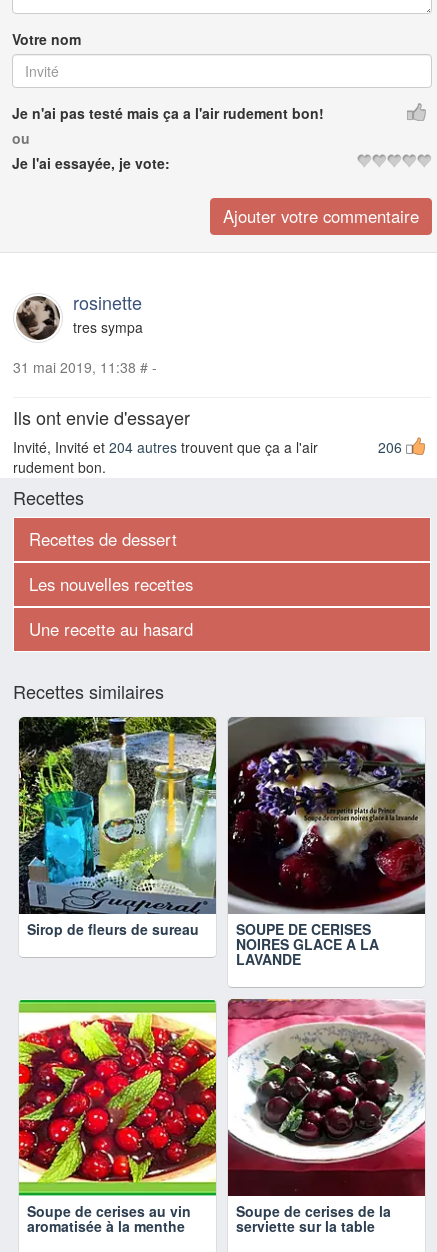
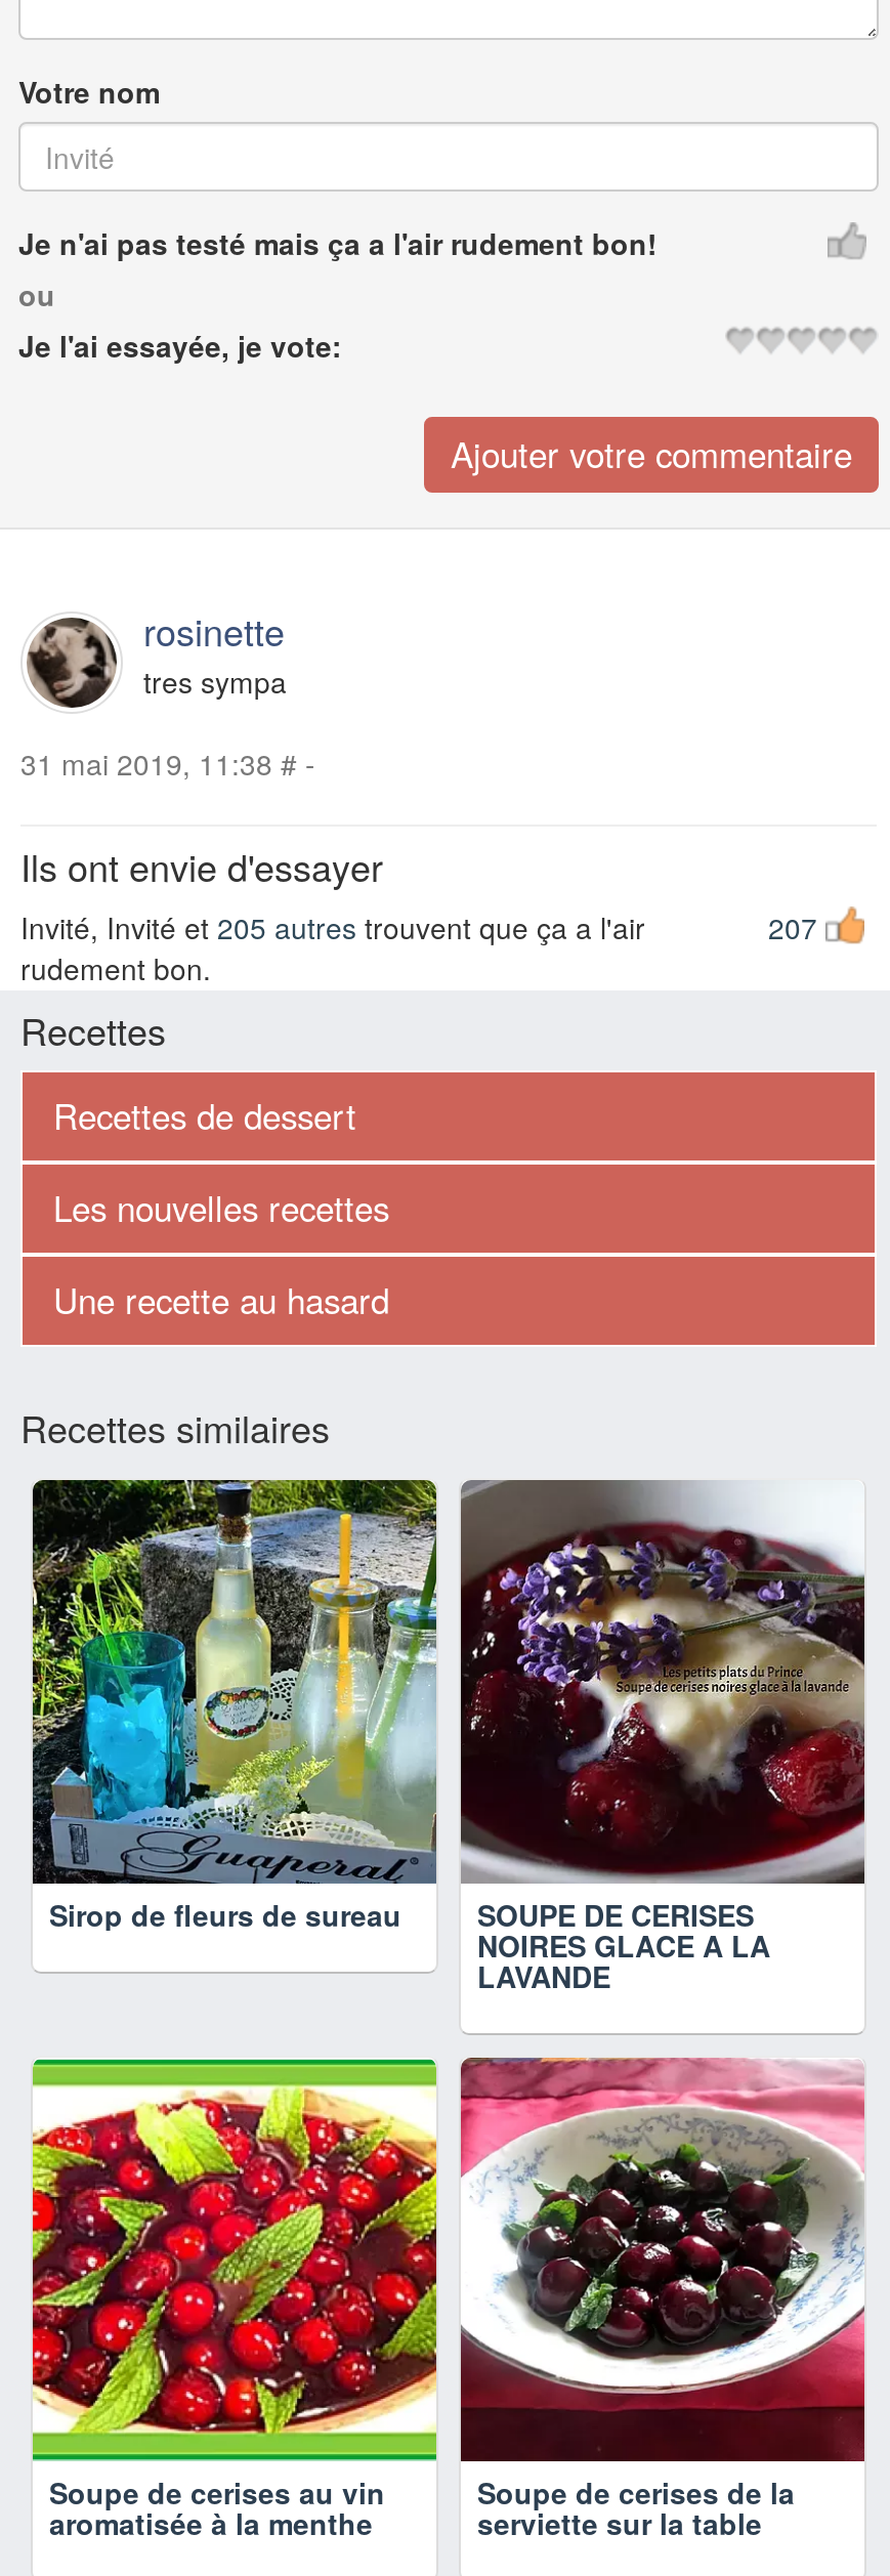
[13,437,318,457] Invité, Invité et 204 autres trouvent que ça a l'air -> [20,906,645,947] Invité, Invité et 205 autres trouvent que ça a l'air
[378,437,402,457] 206 -> [768,906,817,947] 207

